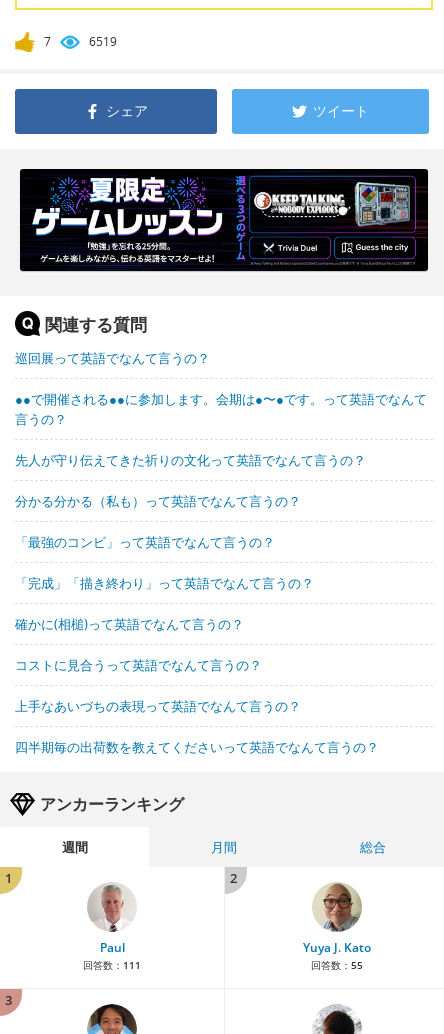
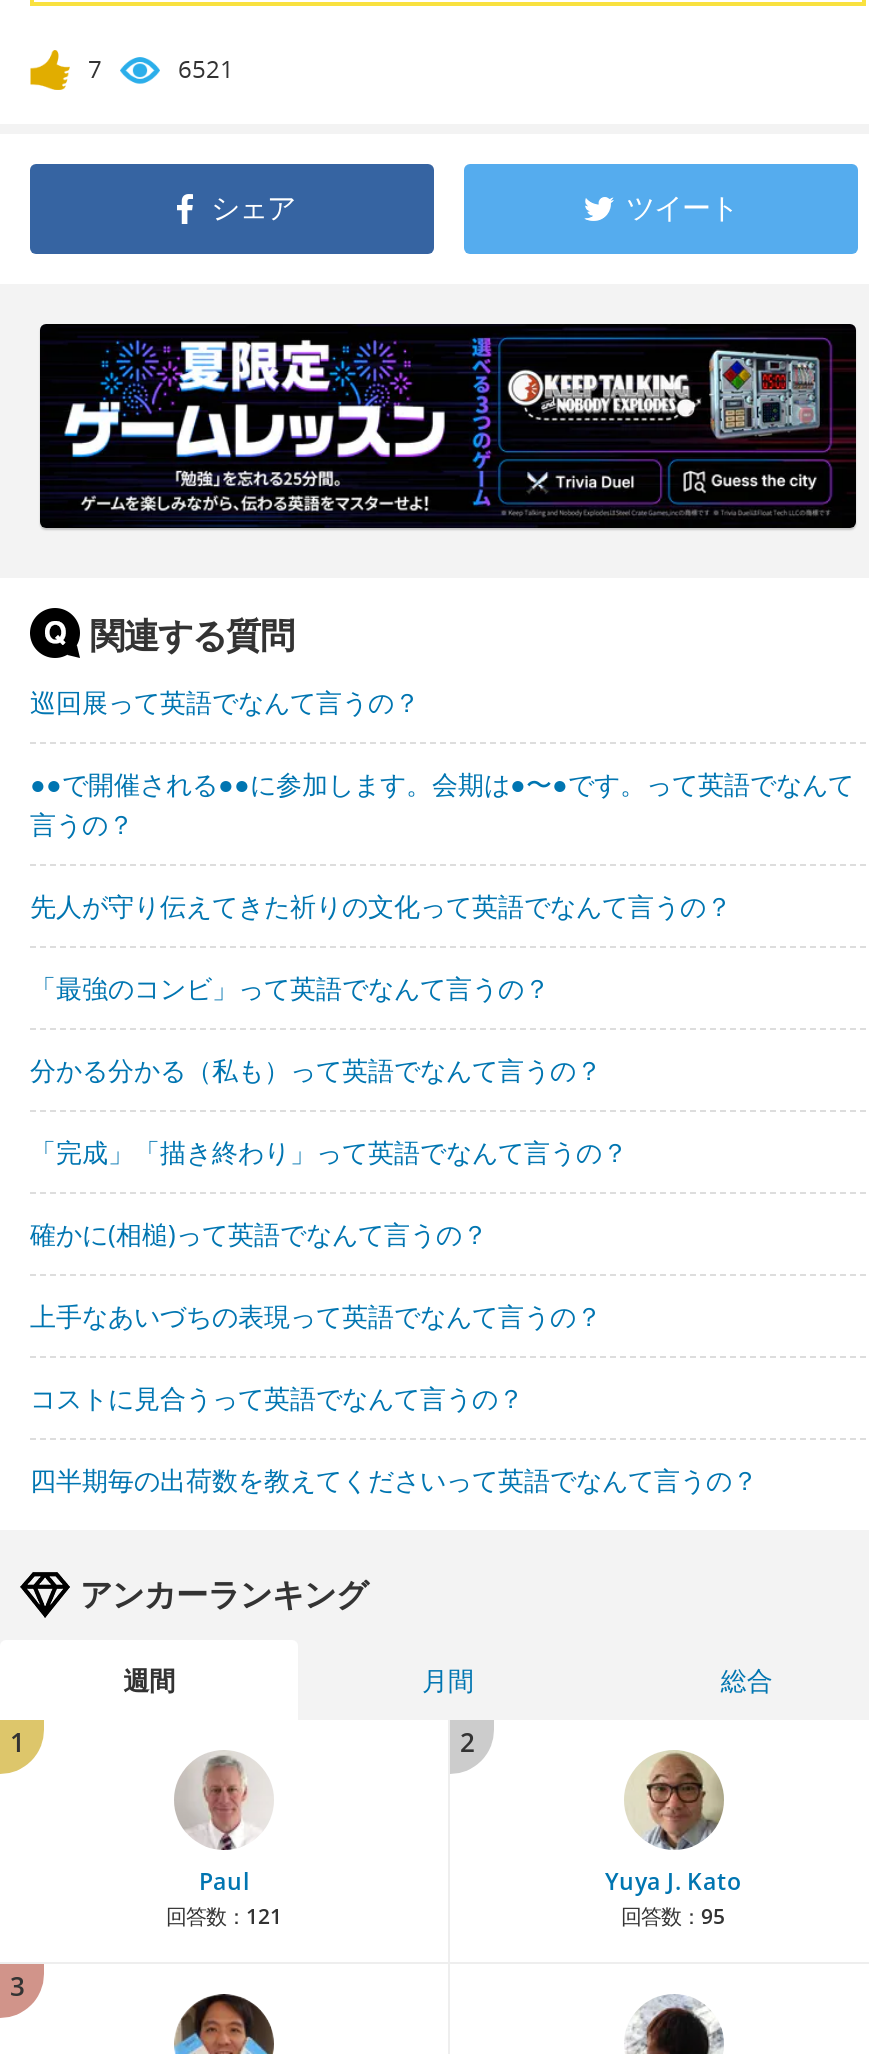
[89,33,117,50] 6519 -> [178,51,234,85] 6521
moved [15,492,301,510] -> [30,1051,602,1087]: 分かる分かる（私も）って英語でなんて言うの？
moved [15,533,275,551] -> [30,969,550,1005]: 「最強のコンビ」って英語でなんて言うの？
moved [15,656,262,674] -> [30,1379,524,1415]: コストに見合うって英語でなんて言うの？
moved [15,697,301,715] -> [30,1297,602,1333]: 上手なあいづちの表現って英語でなんて言うの？
[83,958,141,972] 回答数：111 -> [166,1901,282,1929] 回答数：121
[310,958,362,972] 回答数：55 -> [621,1901,725,1929] 回答数：95

